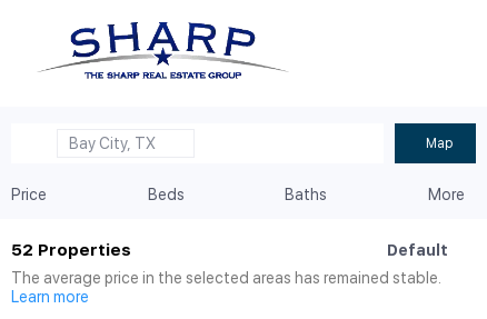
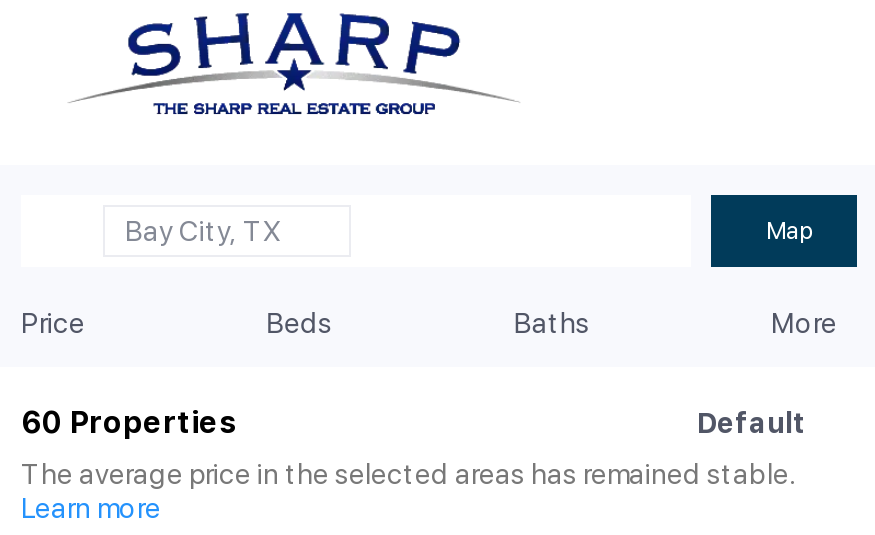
[11,240,131,260] 52 Properties -> [21,405,237,441] 60 Properties

